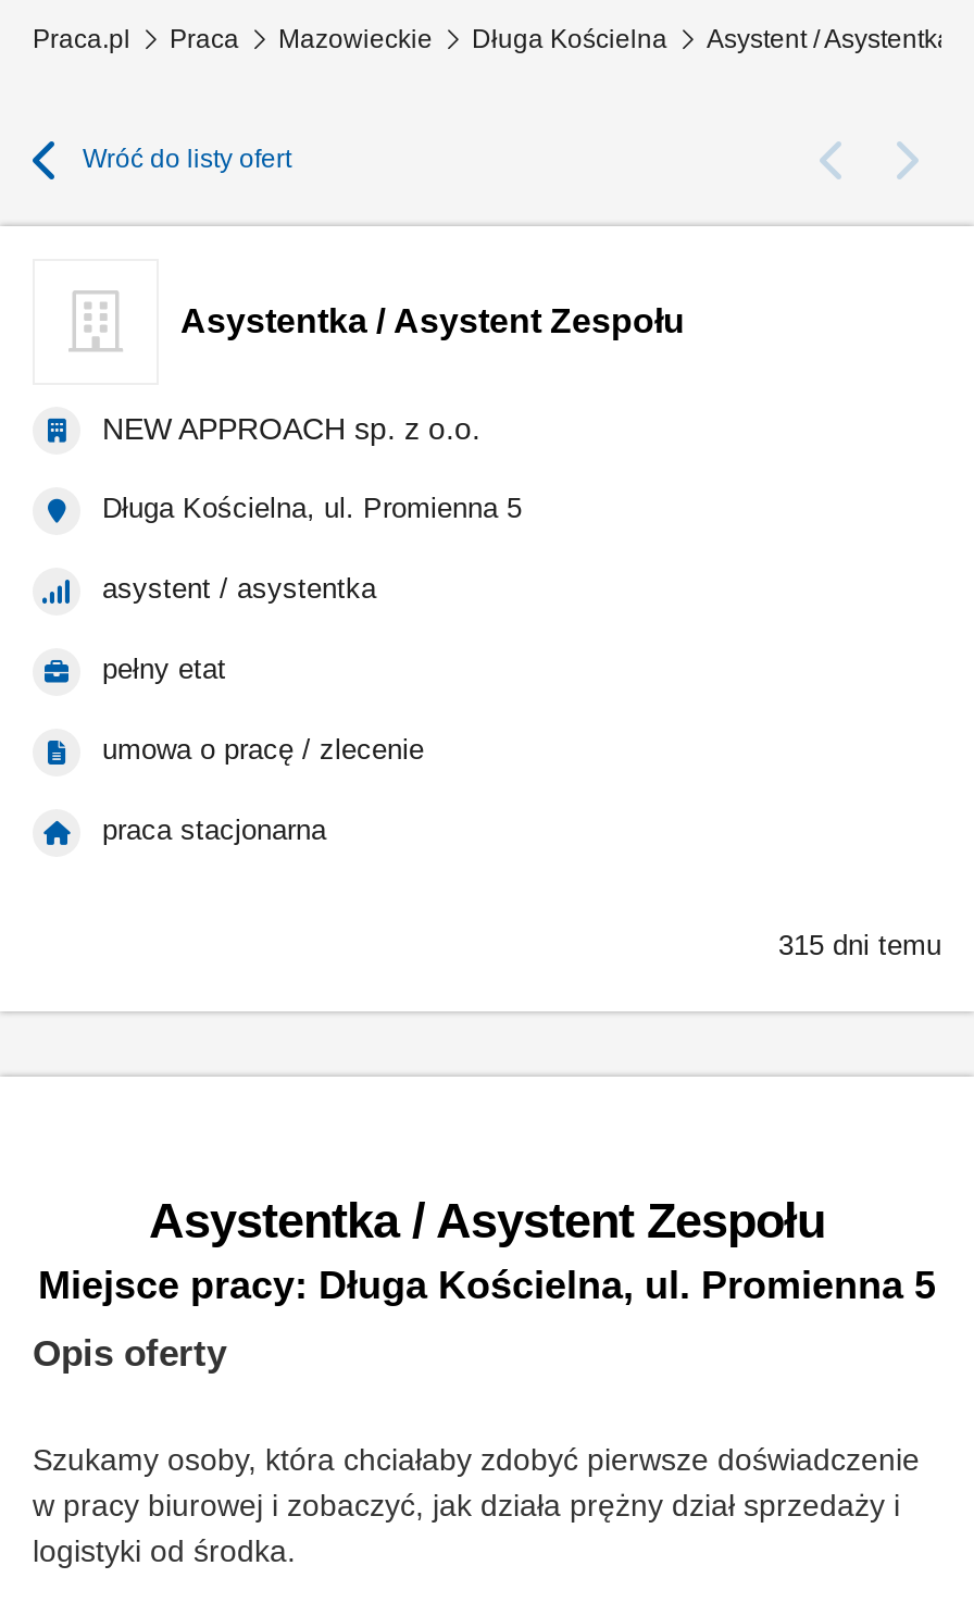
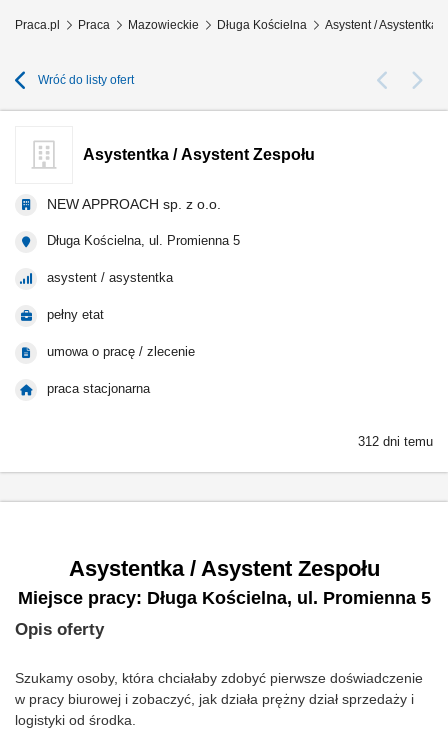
[778,929,941,961] 315 dni temu -> [358,434,433,449] 312 dni temu

